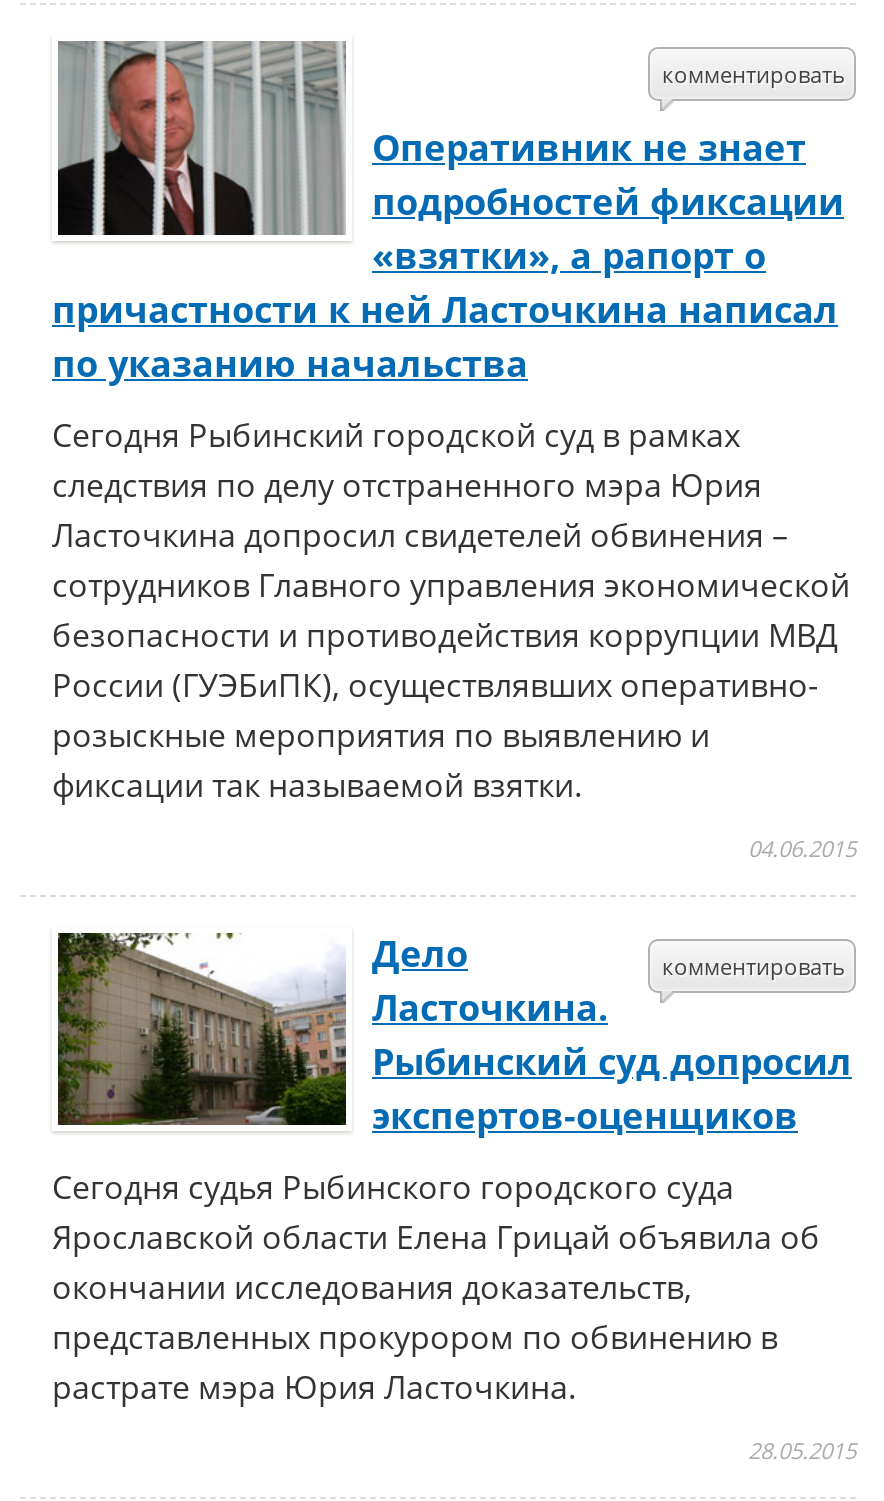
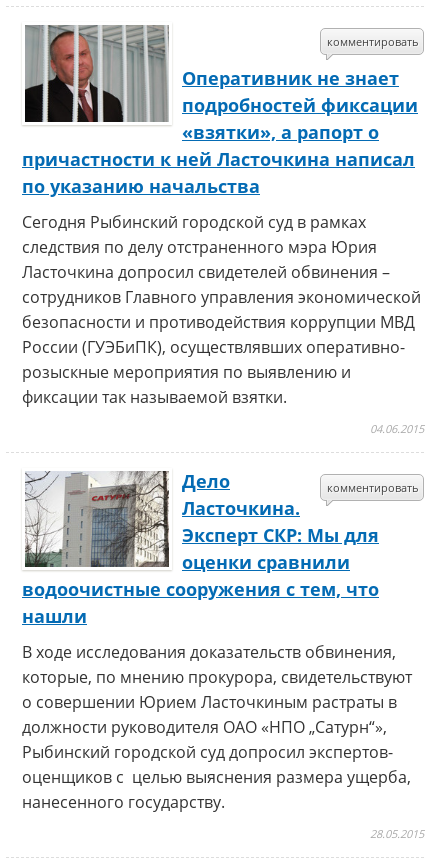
[56,931,852,1139] [image] | Рыбинский суд допросил | экспертов-оценщиков -> [22,470,379,628] [image] | Эксперт СКР: Мы для | оценки сравнили | водоочистные сооружения с тем, что | нашли
[52,1165,820,1409] Сегодня судья Рыбинского городского суда | Ярославской области Елена Грицай объявила об | окончании исследования доказательств, | представленных прокурором по обвинению в | растрате мэра Юрия Ласточкина. -> [22,641,412,813] В ходе исследования доказательств обвинения, | которые, по мнению прокурора, свидетельствуют | о совершении Юрием Ласточкиным растраты в | должности руководителя ОАО «НПО „Сатурн“», | Рыбинский городской суд допросил экспертов- | оценщиков с целью выяснения размера ущерба, | нанесенного государству.

